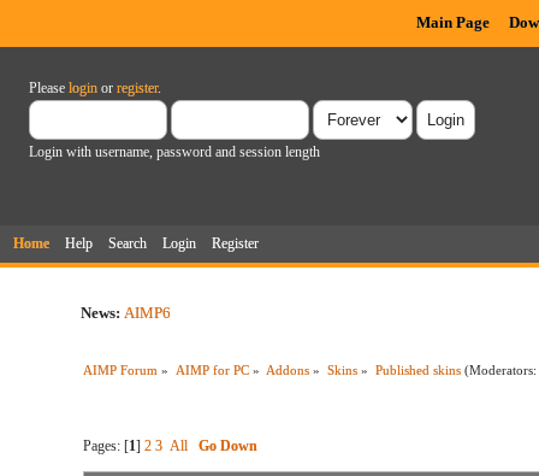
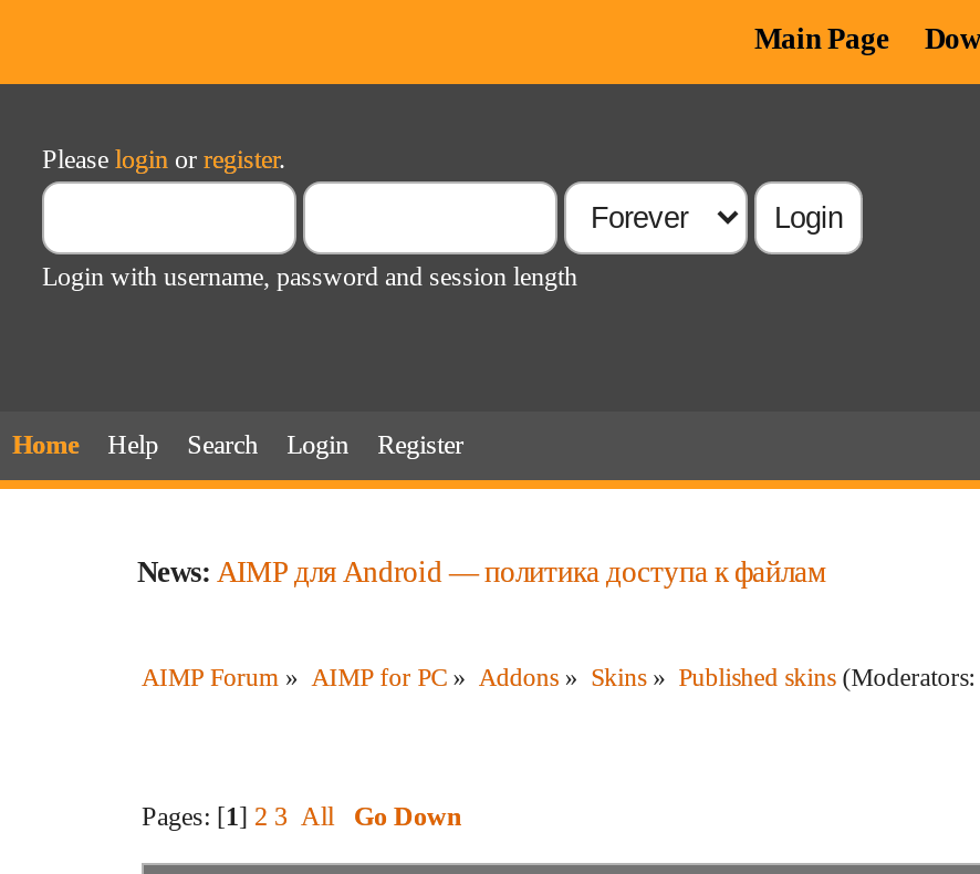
[81,304,171,322] News: AIMP6 -> [137,555,825,589] News: AIMP для Android — политика доступа к файлам

